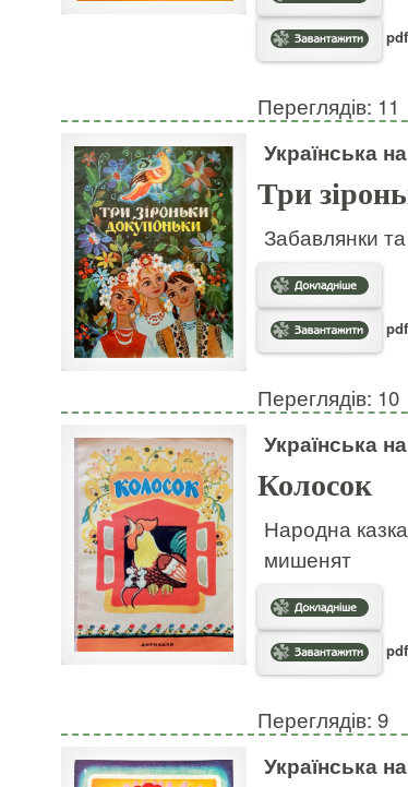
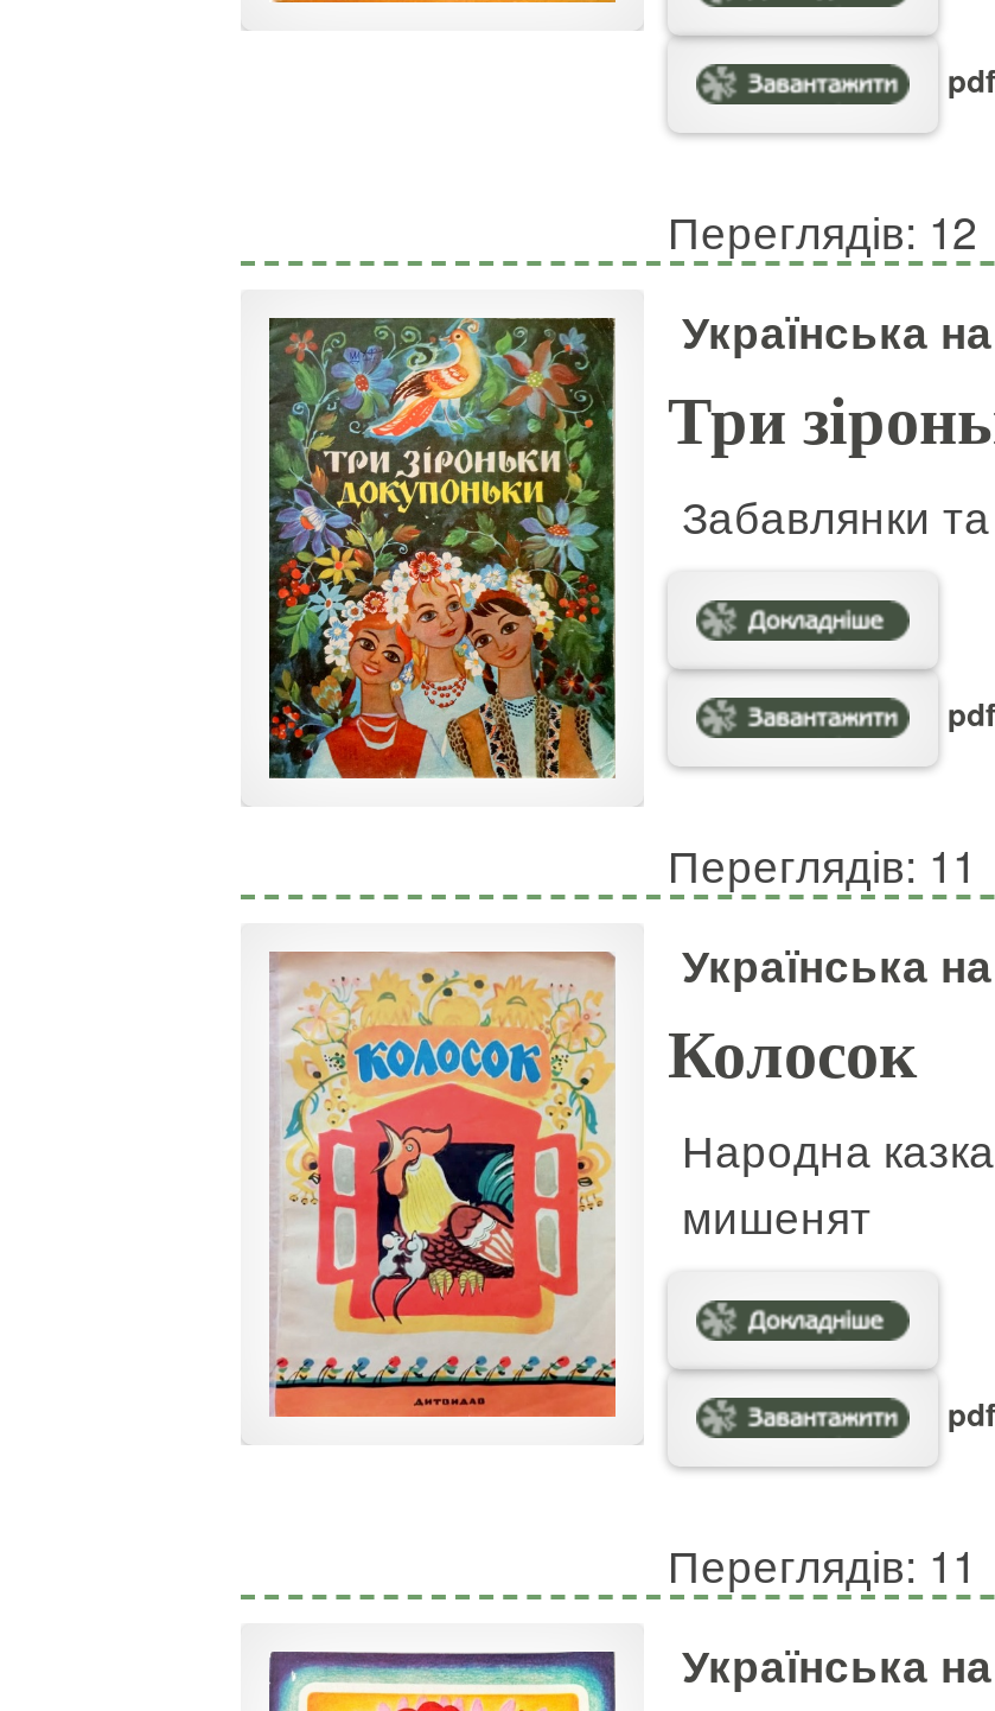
[257,92,399,121] Переглядів: 11 -> [668,200,976,262] Переглядів: 12
[257,384,399,412] Переглядів: 10 -> [668,834,976,896] Переглядів: 11
[257,706,388,734] Переглядів: 9 -> [668,1534,976,1596] Переглядів: 11

